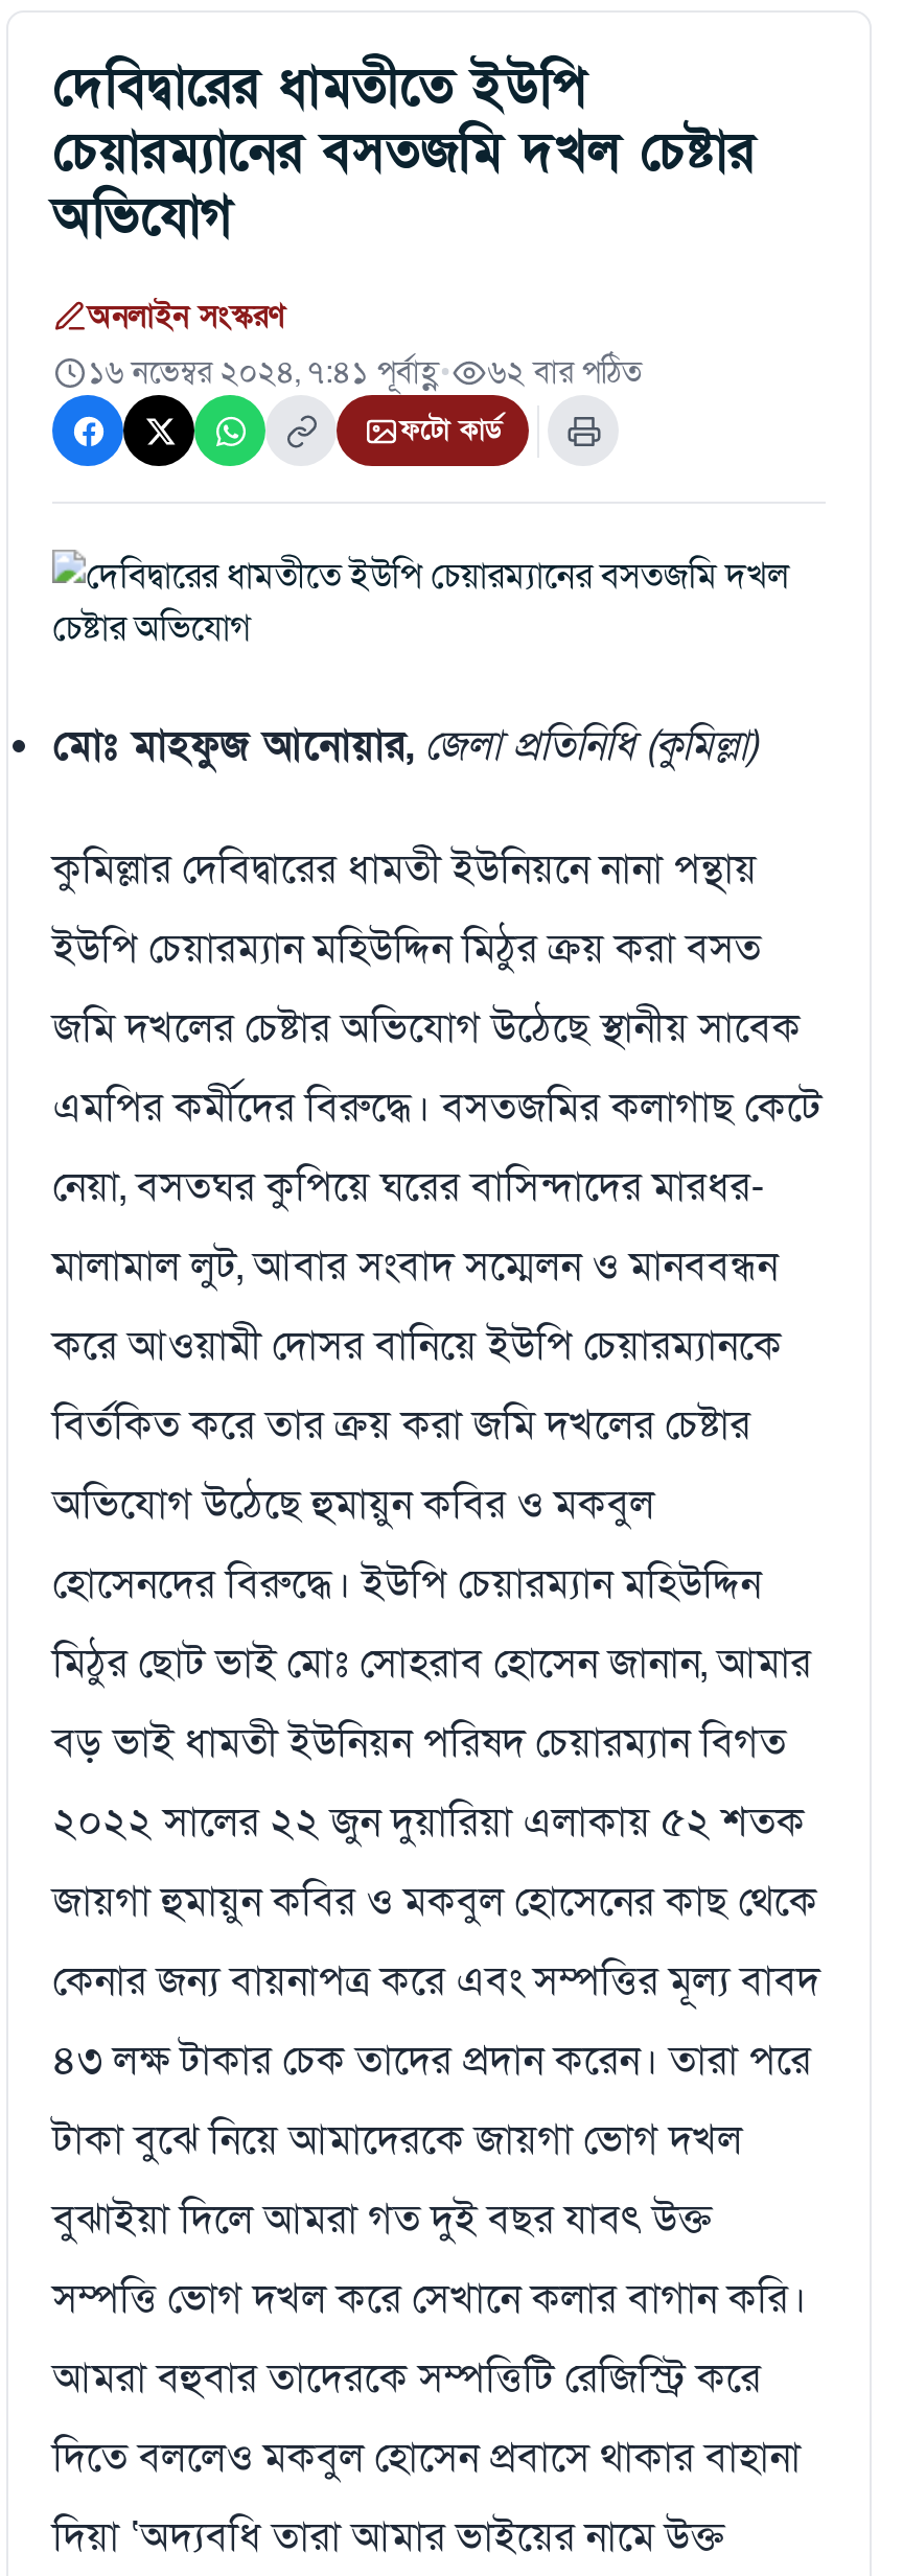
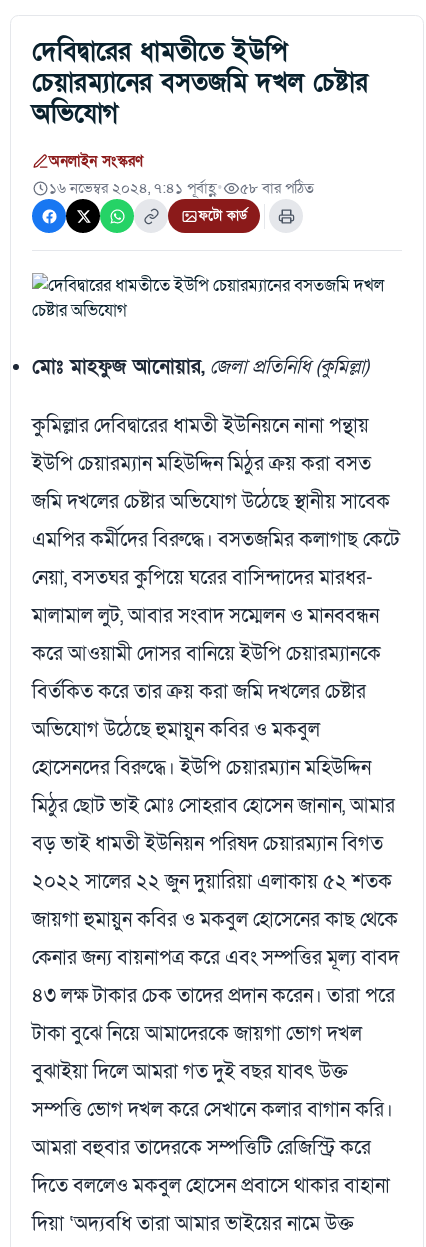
[88,354,642,394] ১৬ নভেম্বর ২০২৪, ৭:৪১ পূর্বাহ্ণ • ৬২ বার পঠিত -> [49,179,314,198] ১৬ নভেম্বর ২০২৪, ৭:৪১ পূর্বাহ্ণ • ৫৮ বার পঠিত

